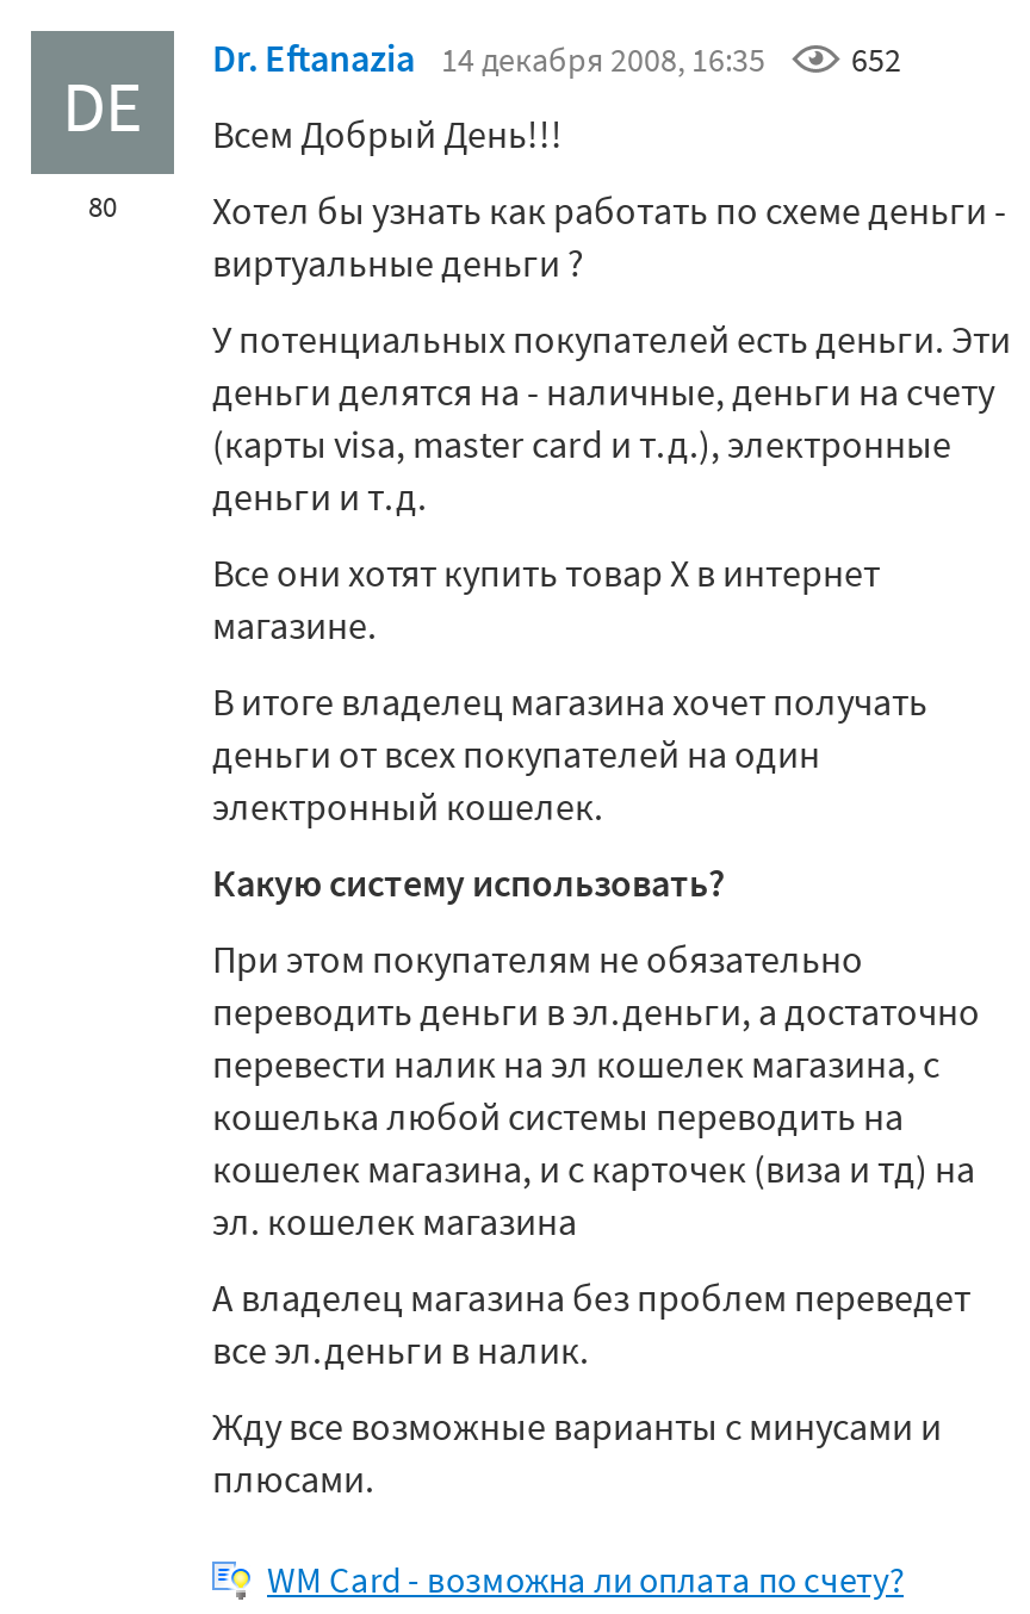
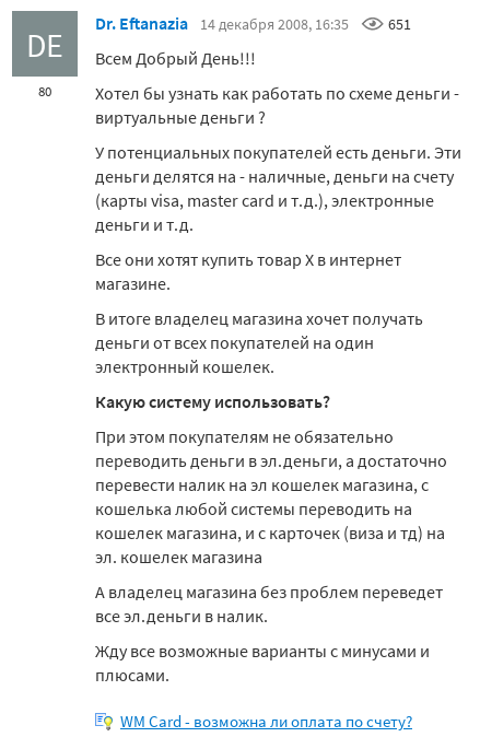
[212,33,901,81] Dr. Eftanazia 14 декабря 2008, 16:35 652 -> [95,12,411,34] Dr. Eftanazia 14 декабря 2008, 16:35 651

